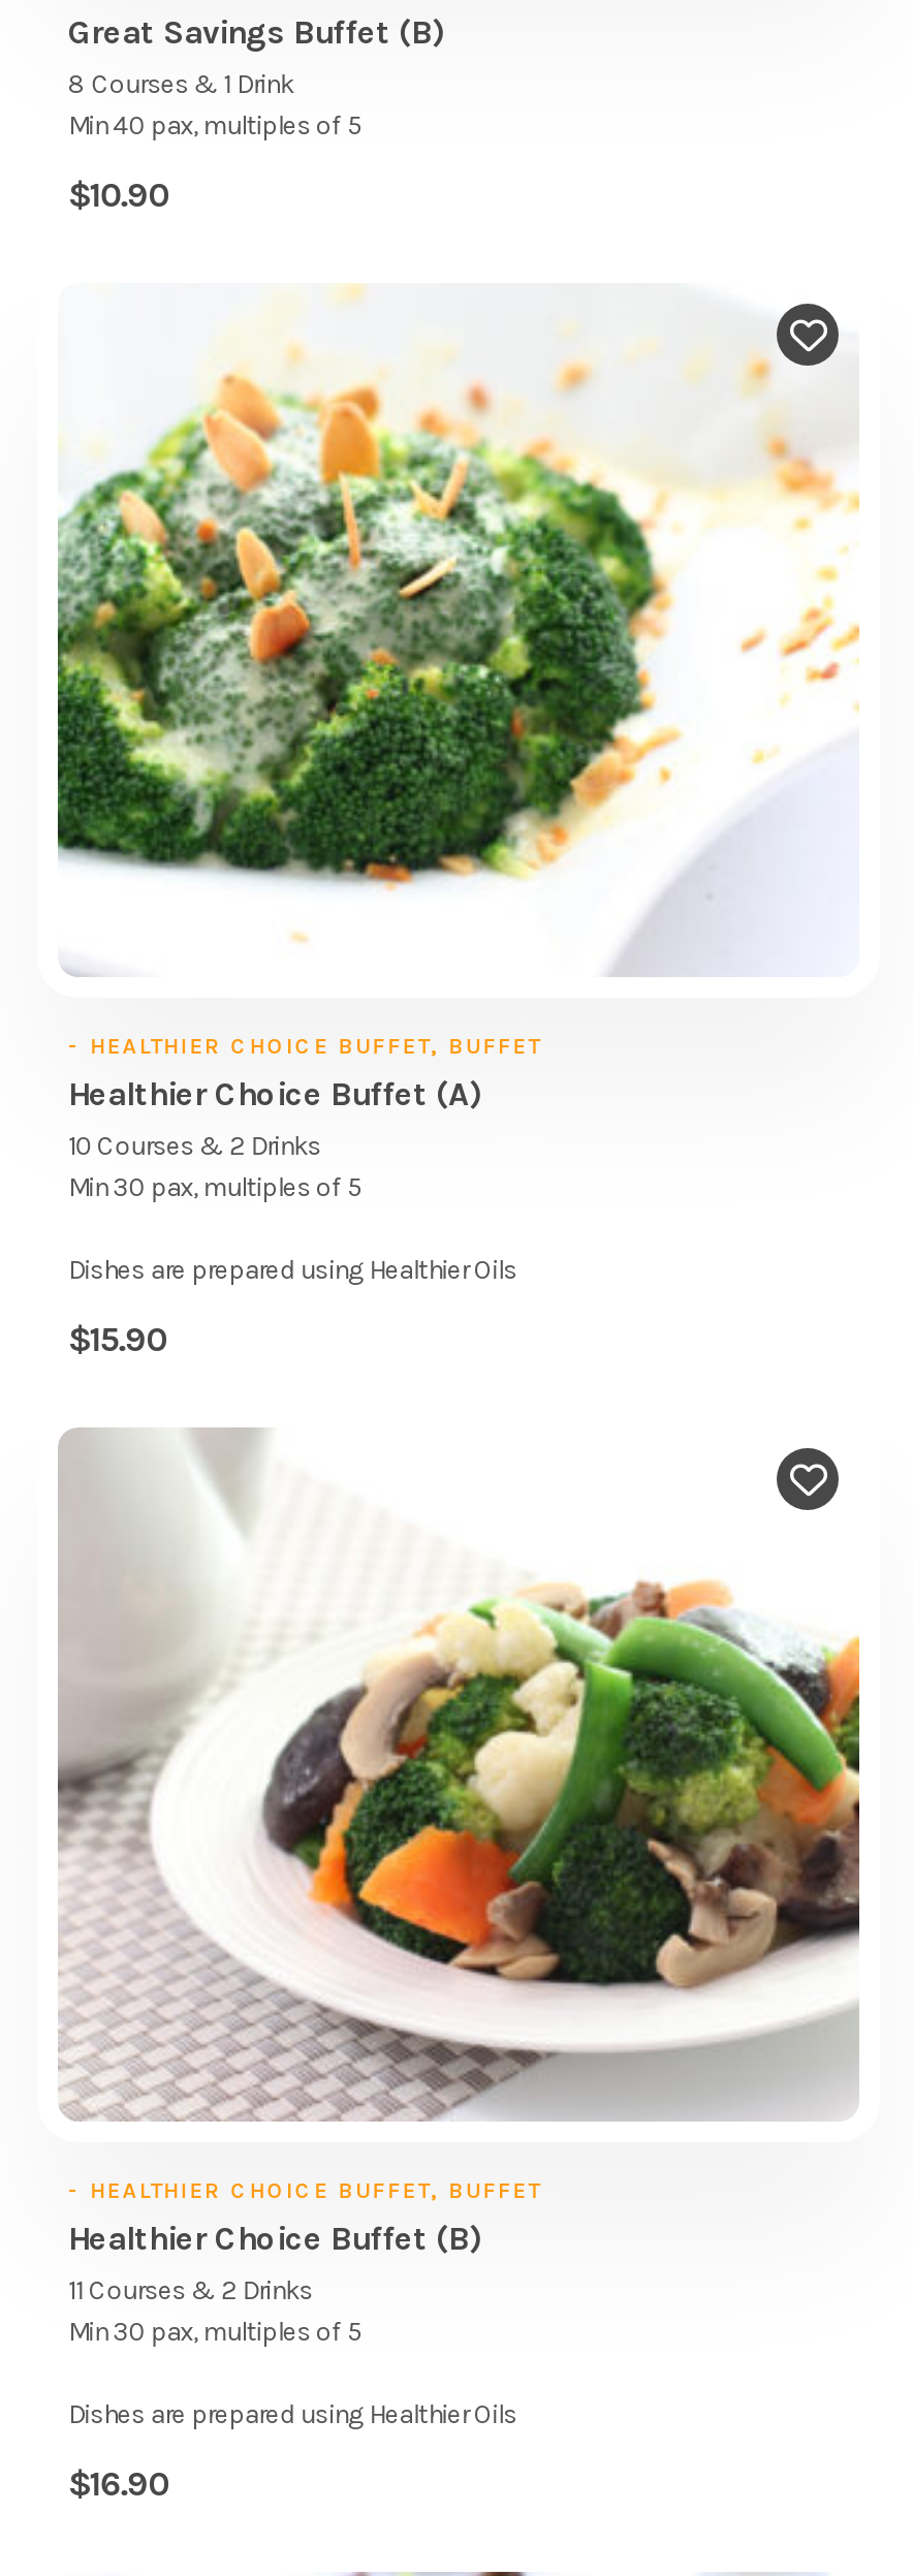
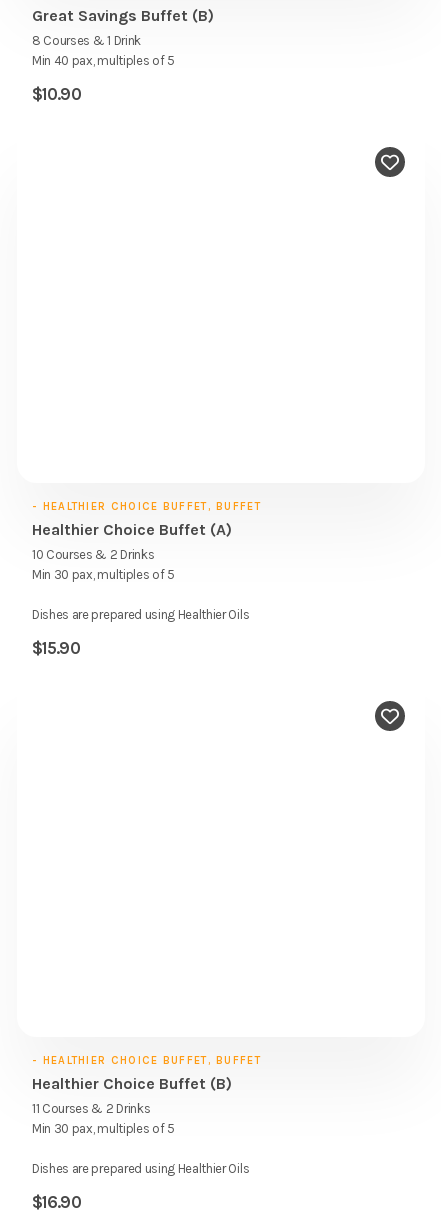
[56,283,861,977] [image] -> none
[56,1427,861,2122] [image] -> none

